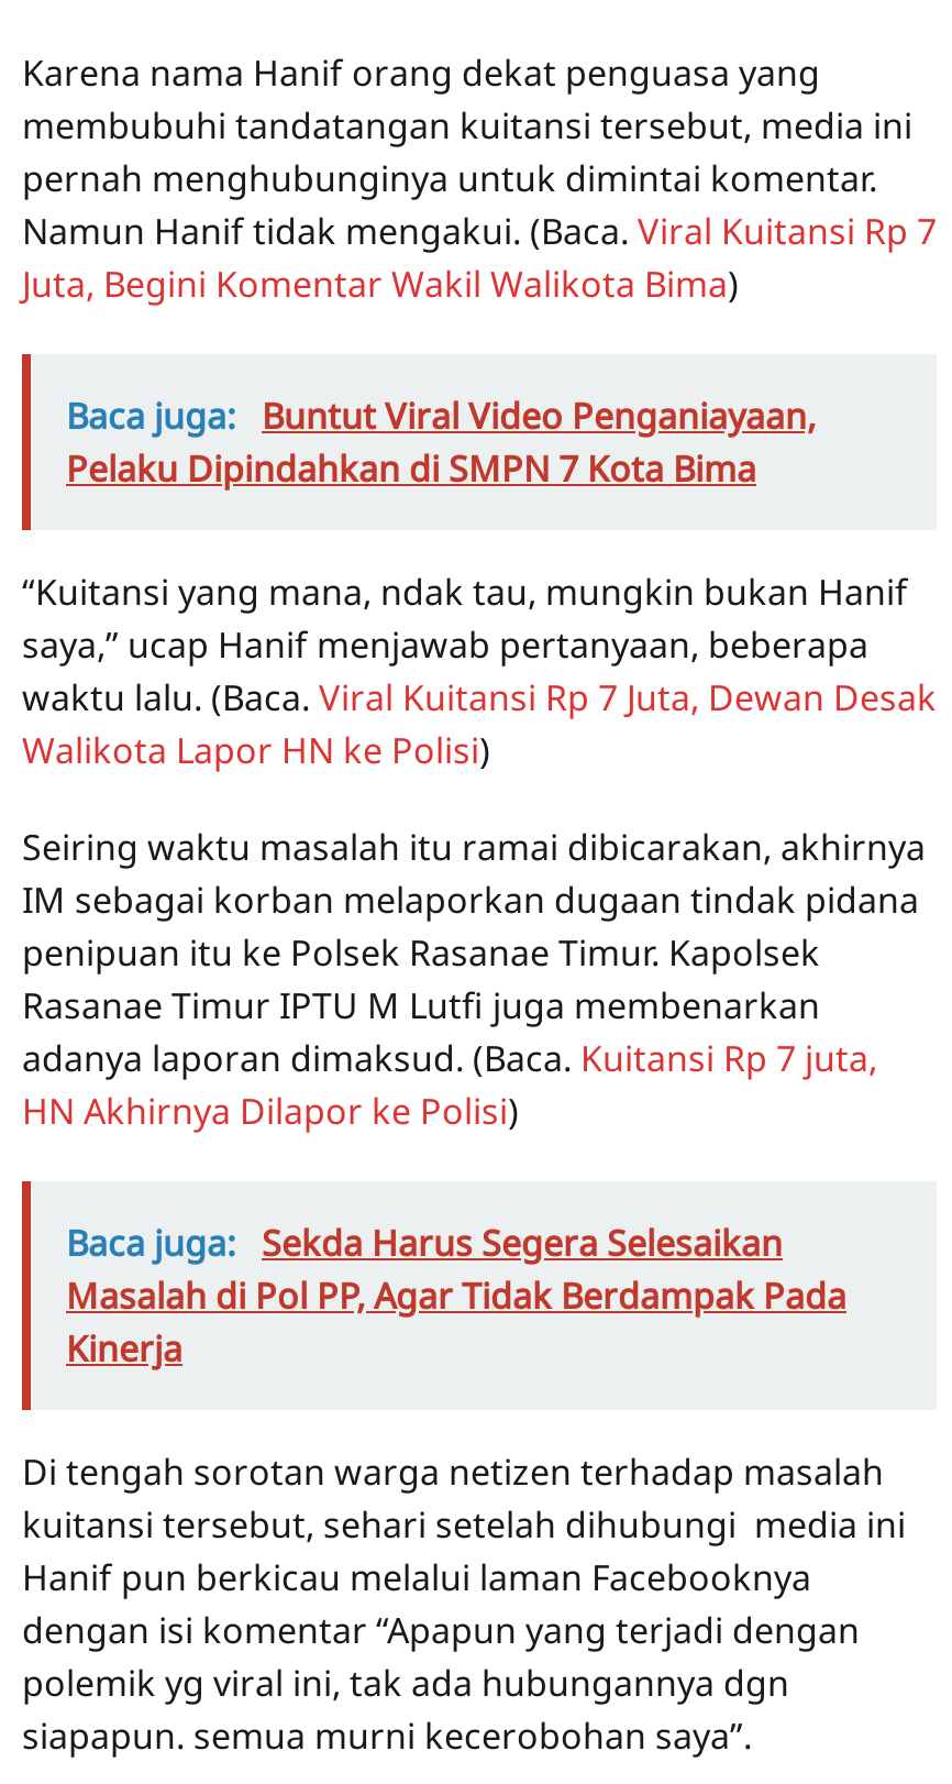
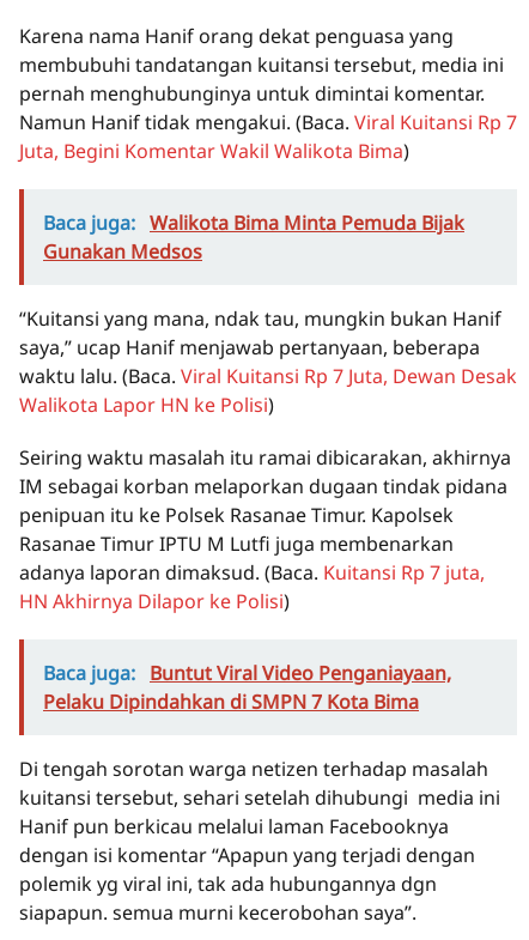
none -> [43,210,464,265] Baca juga: Walikota Bima Minta Pemuda Bijak | Gunakan Medsos
moved [66,392,816,493] -> [43,660,451,715]: Baca juga: Buntut Viral Video Penganiayaan, | Pelaku Dipindahkan di SMPN 7 Kota Bima
[66,1219,846,1373] Baca juga: Sekda Harus Segera Selesaikan | Masalah di Pol PP, Agar Tidak Berdampak Pada | Kinerja -> none

